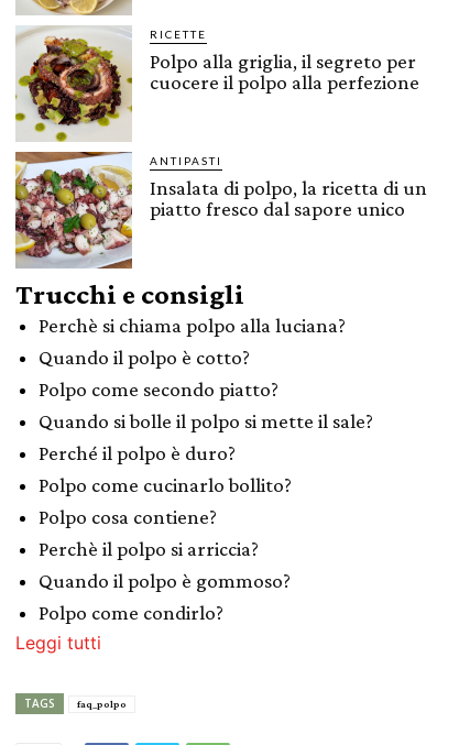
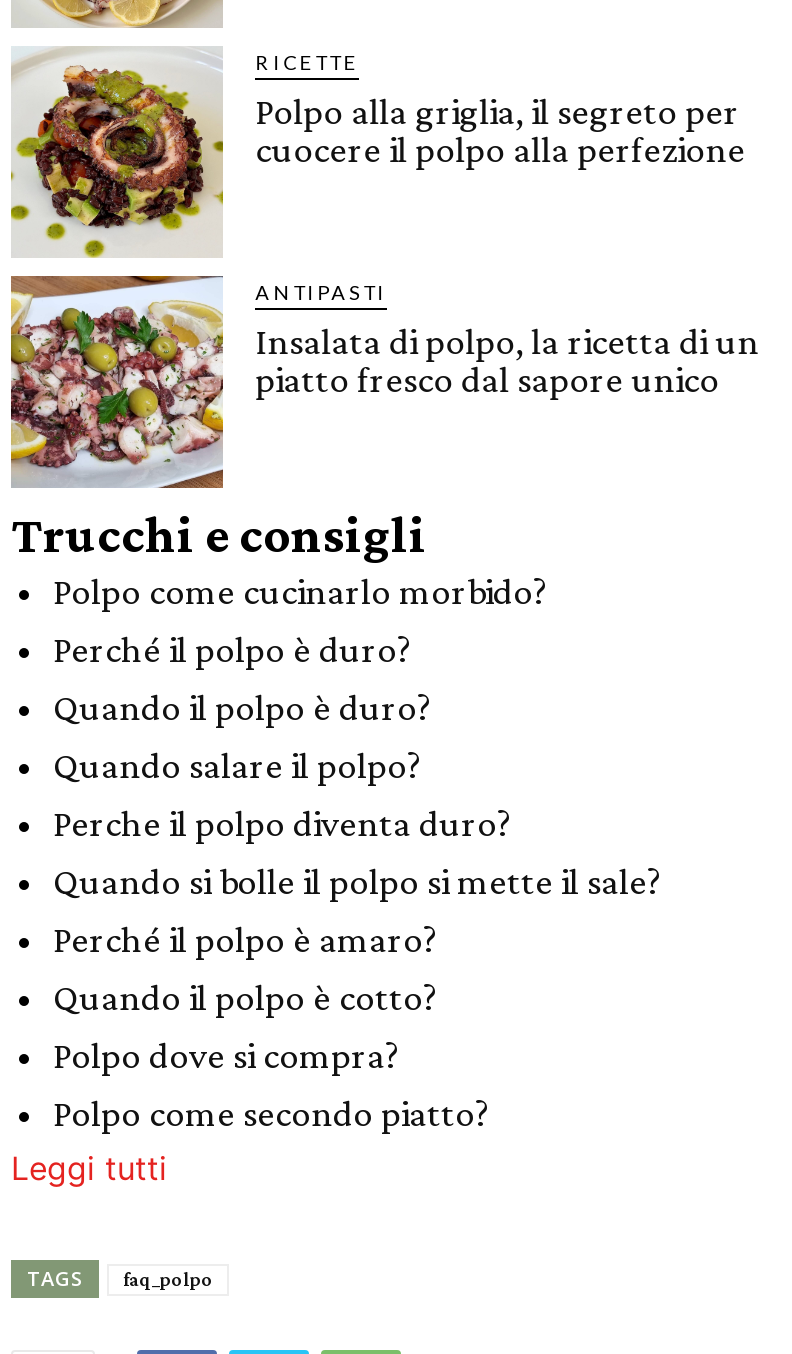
[39,314,346,337] Perchè si chiama polpo alla luciana? -> [53,570,547,960] Polpo come cucinarlo morbido? | Quando il polpo è duro? | Quando salare il polpo? | Perche il polpo diventa duro? | Perché il polpo è amaro?
moved [39,346,250,369] -> [53,976,437,1018]: Quando il polpo è cotto?
none -> [53,1034,399,1076] Polpo dove si compra?
moved [39,378,278,401] -> [53,1092,489,1134]: Polpo come secondo piatto?
moved [39,410,373,465] -> [53,628,661,902]: Quando si bolle il polpo si mette il sale? | Perché il polpo è duro?
[39,473,292,624] Polpo come cucinarlo bollito? | Polpo cosa contiene? | Perchè il polpo si arriccia? | Quando il polpo è gommoso? | Polpo come condirlo? -> none

